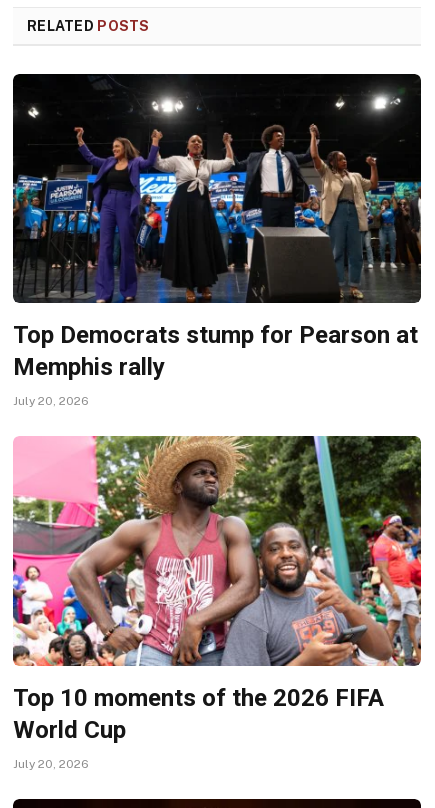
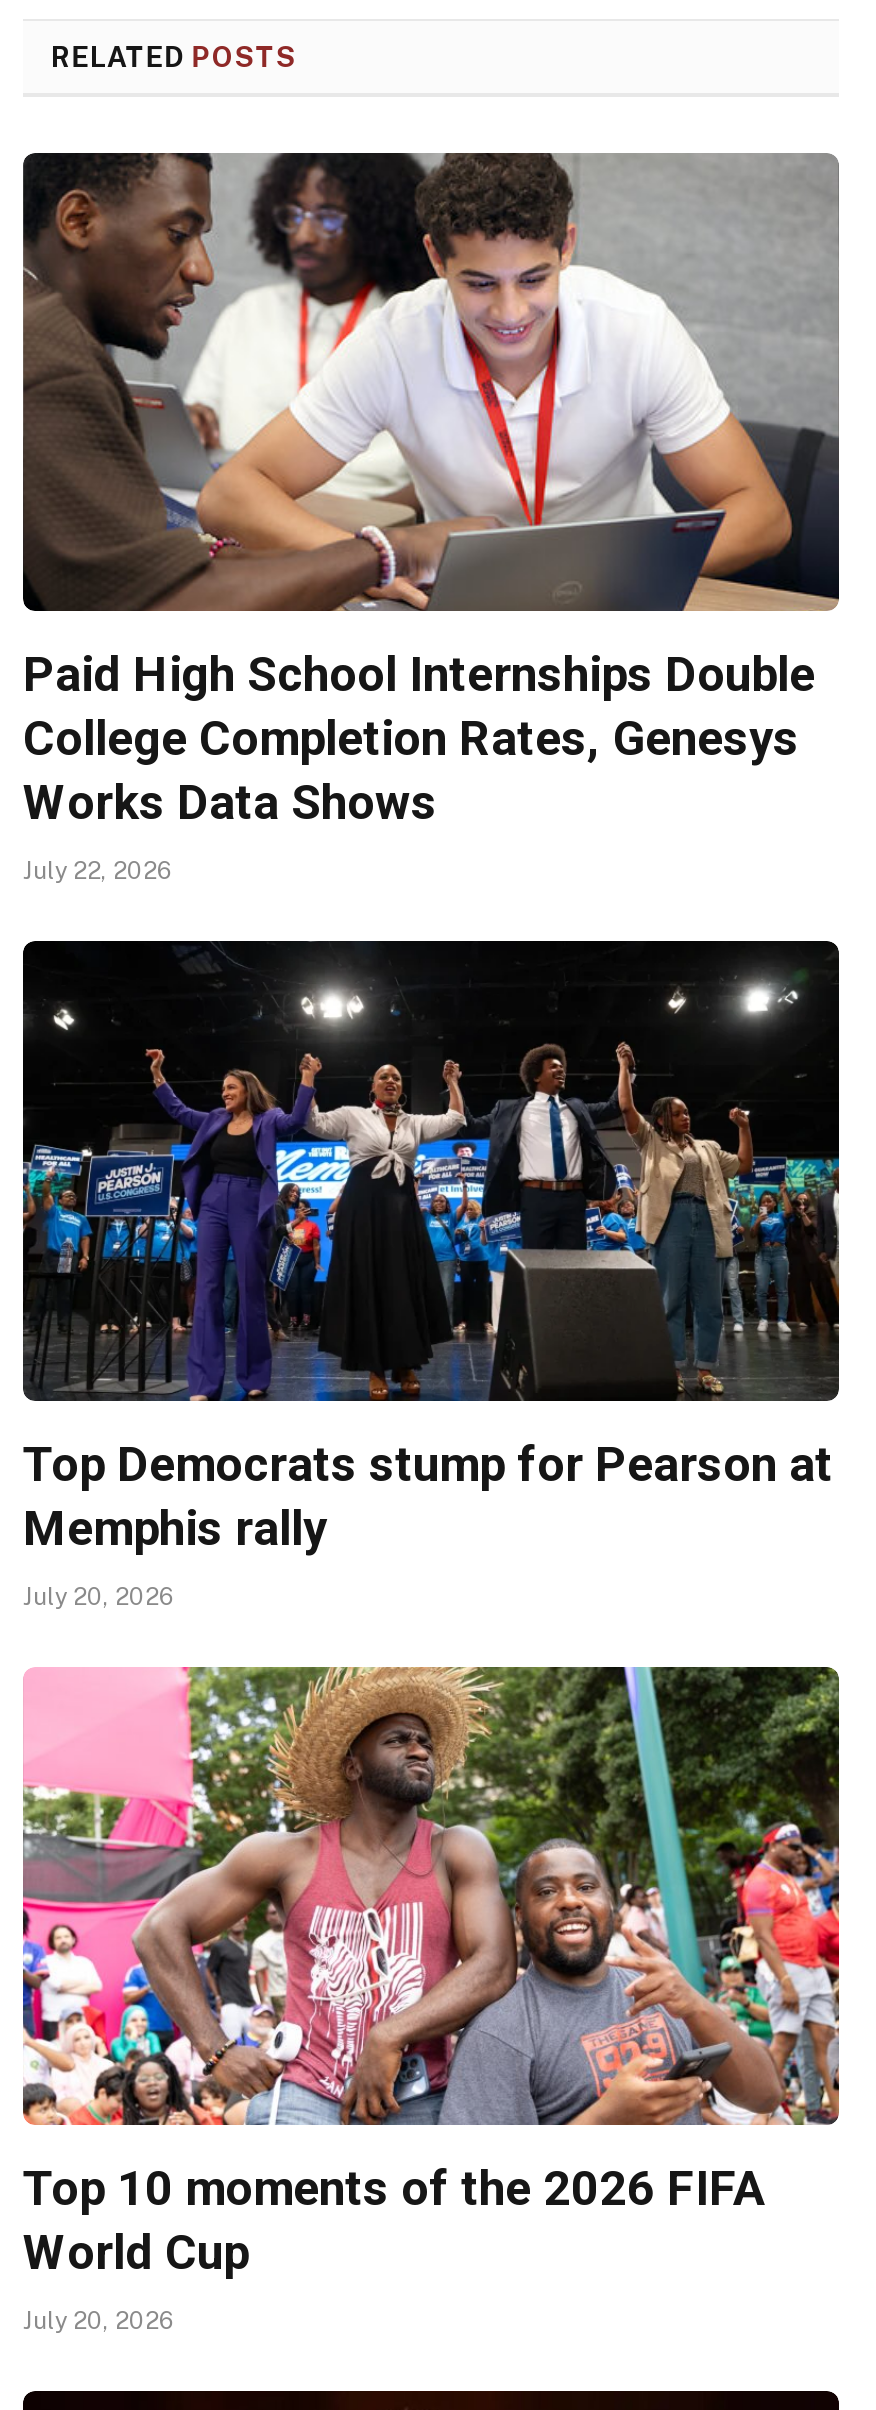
none -> [21,151,839,885] [image] | Paid High School Internships Double | College Completion Rates, Genesys | Works Data Shows | July 22, 2026

